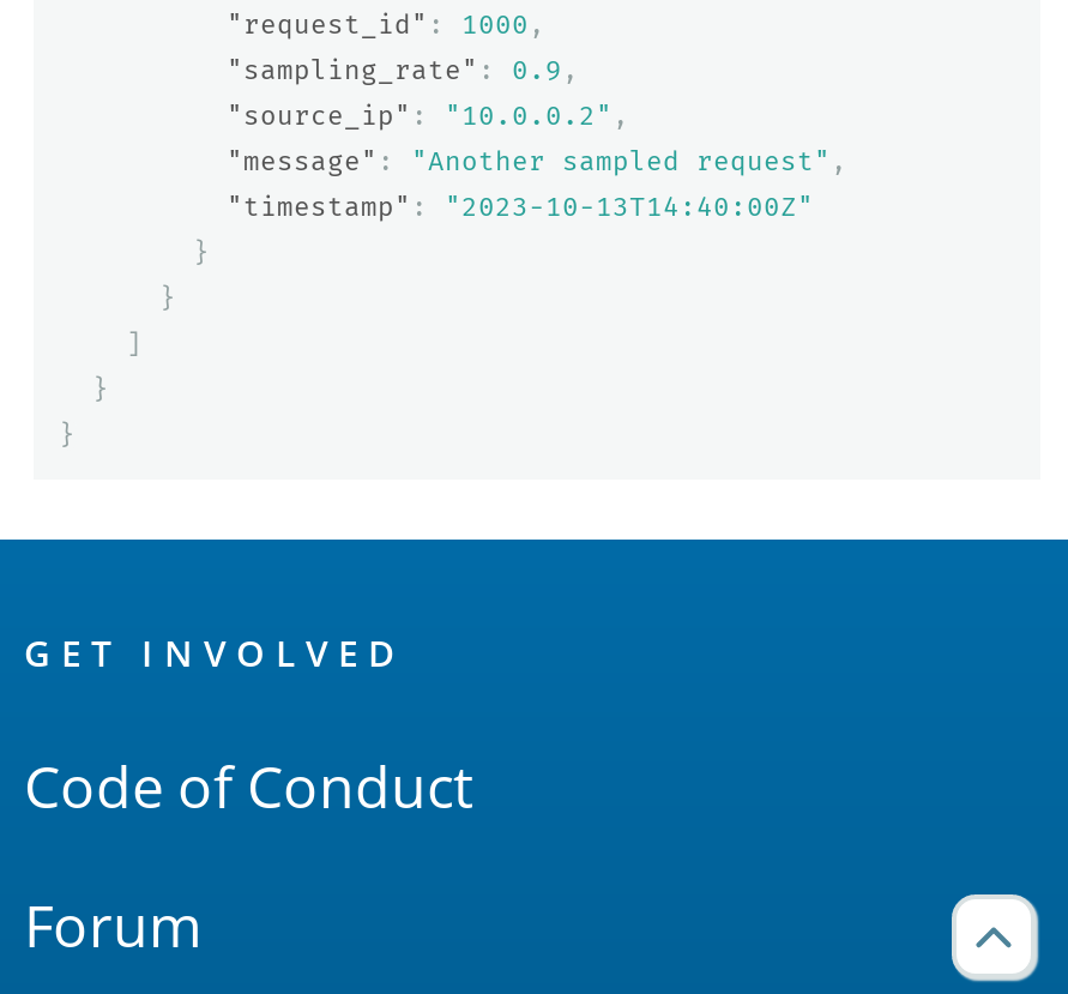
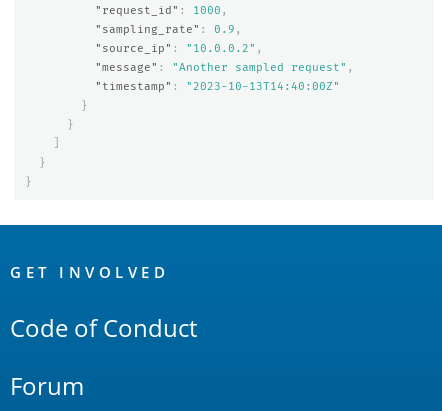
[949,892,1040,983] [image] -> none

